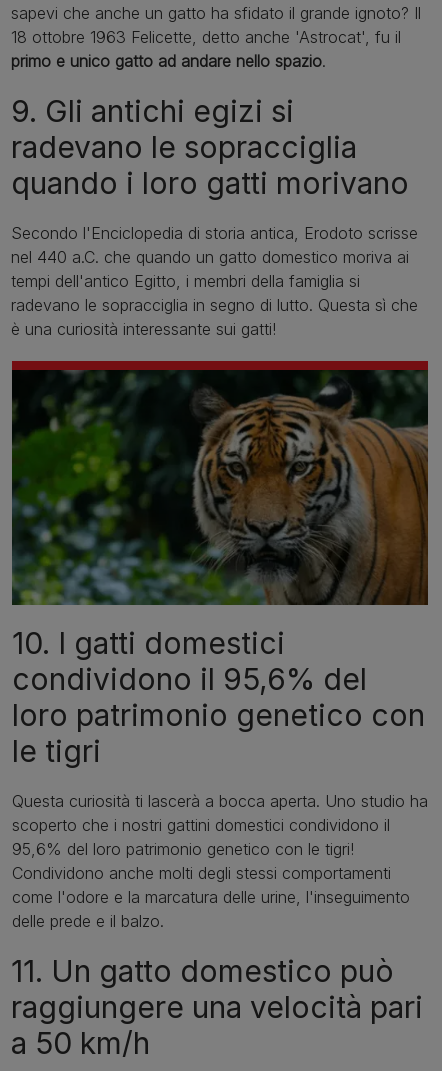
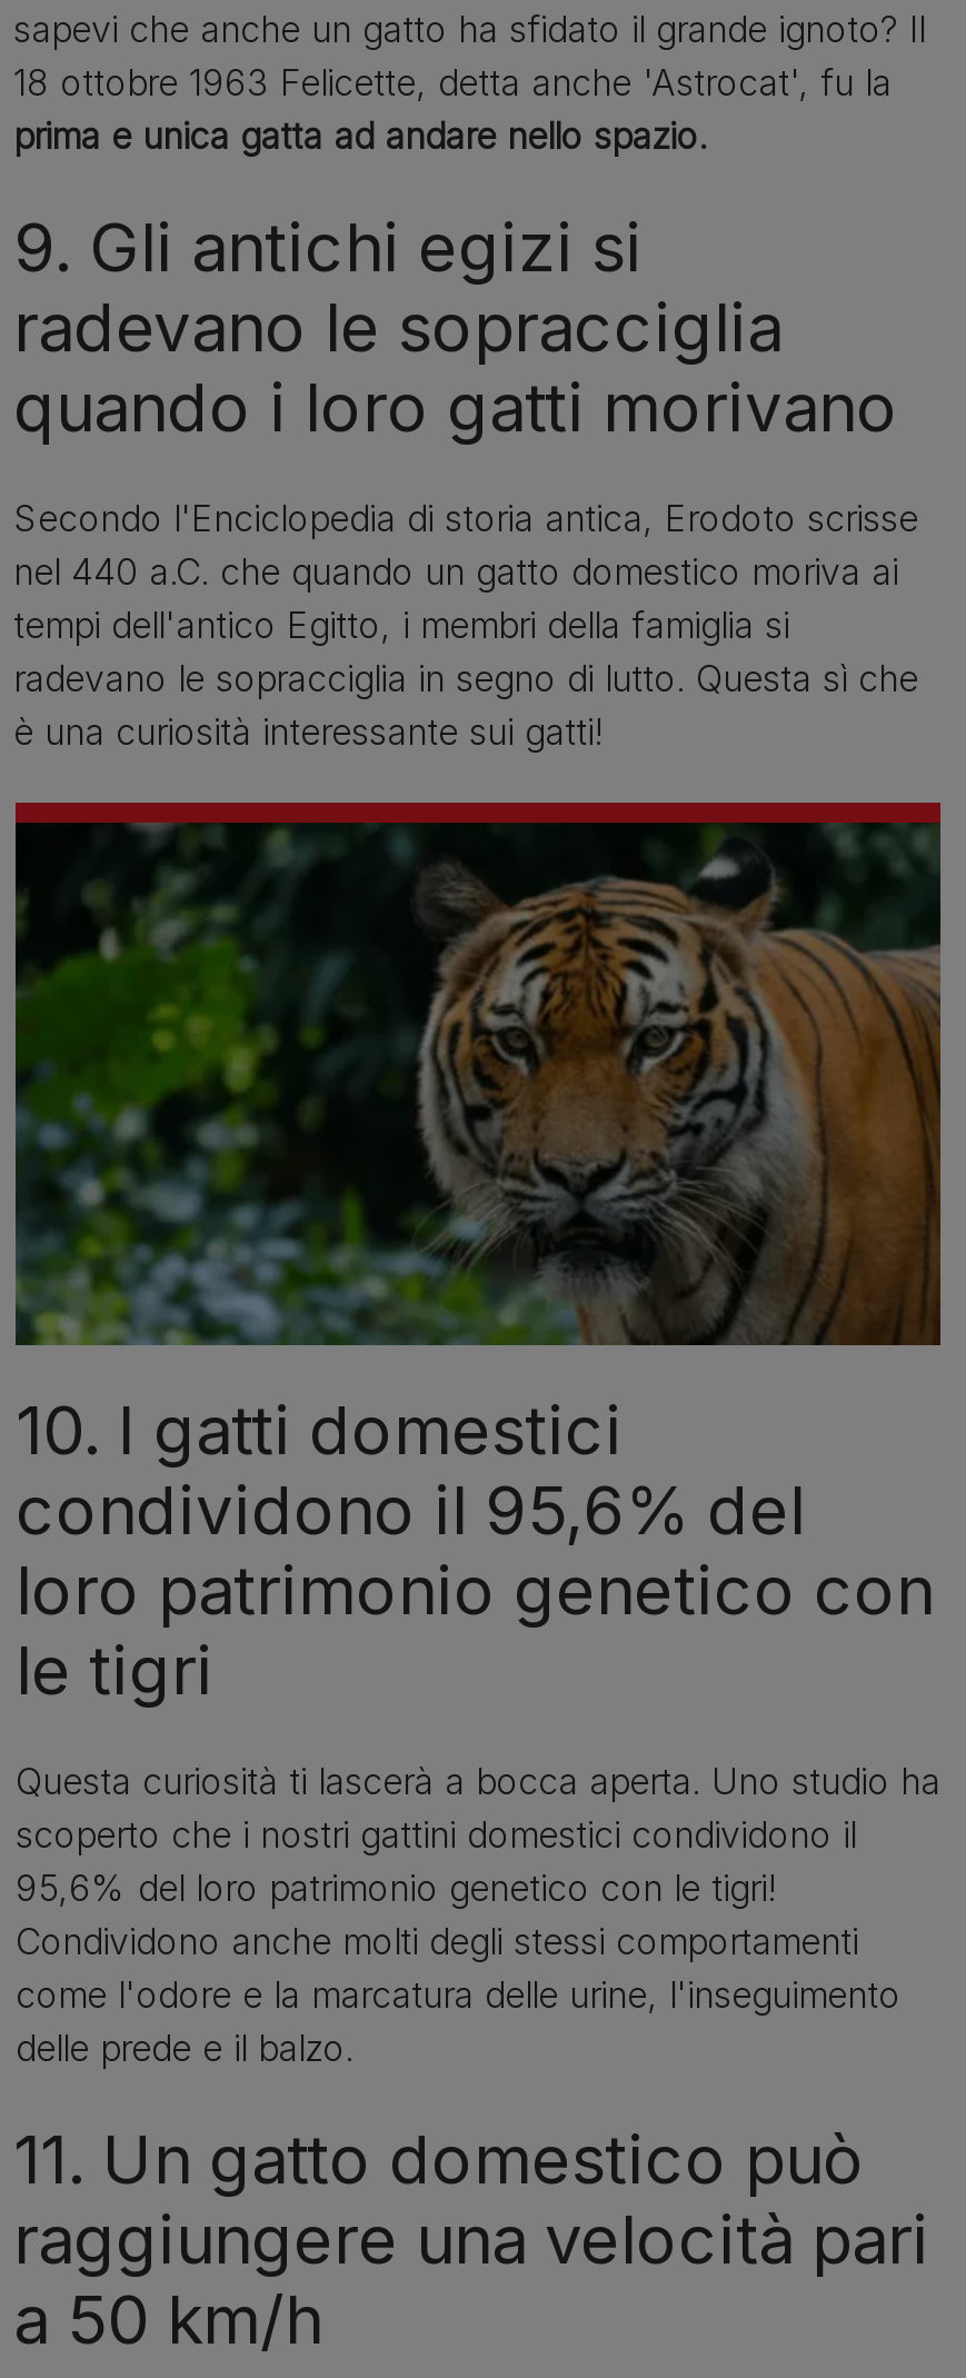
[11,27,401,47] 18 ottobre 1963 Felicette, detto anche 'Astrocat', fu il -> [13,59,892,104] 18 ottobre 1963 Felicette, detta anche 'Astrocat', fu la
[11,51,326,71] primo e unico gatto ad andare nello spazio. -> [13,113,707,157] prima e unica gatta ad andare nello spazio.

